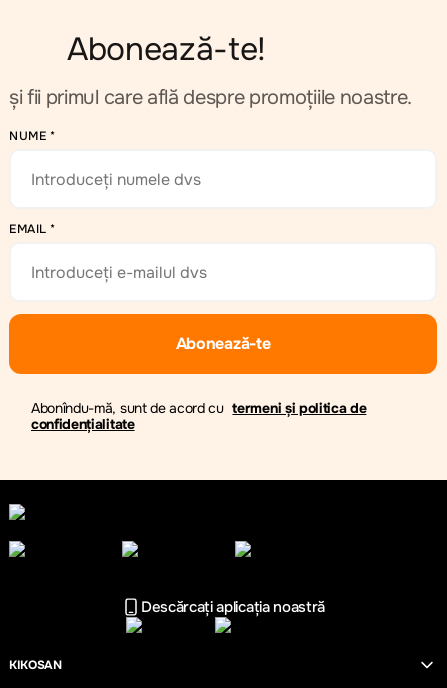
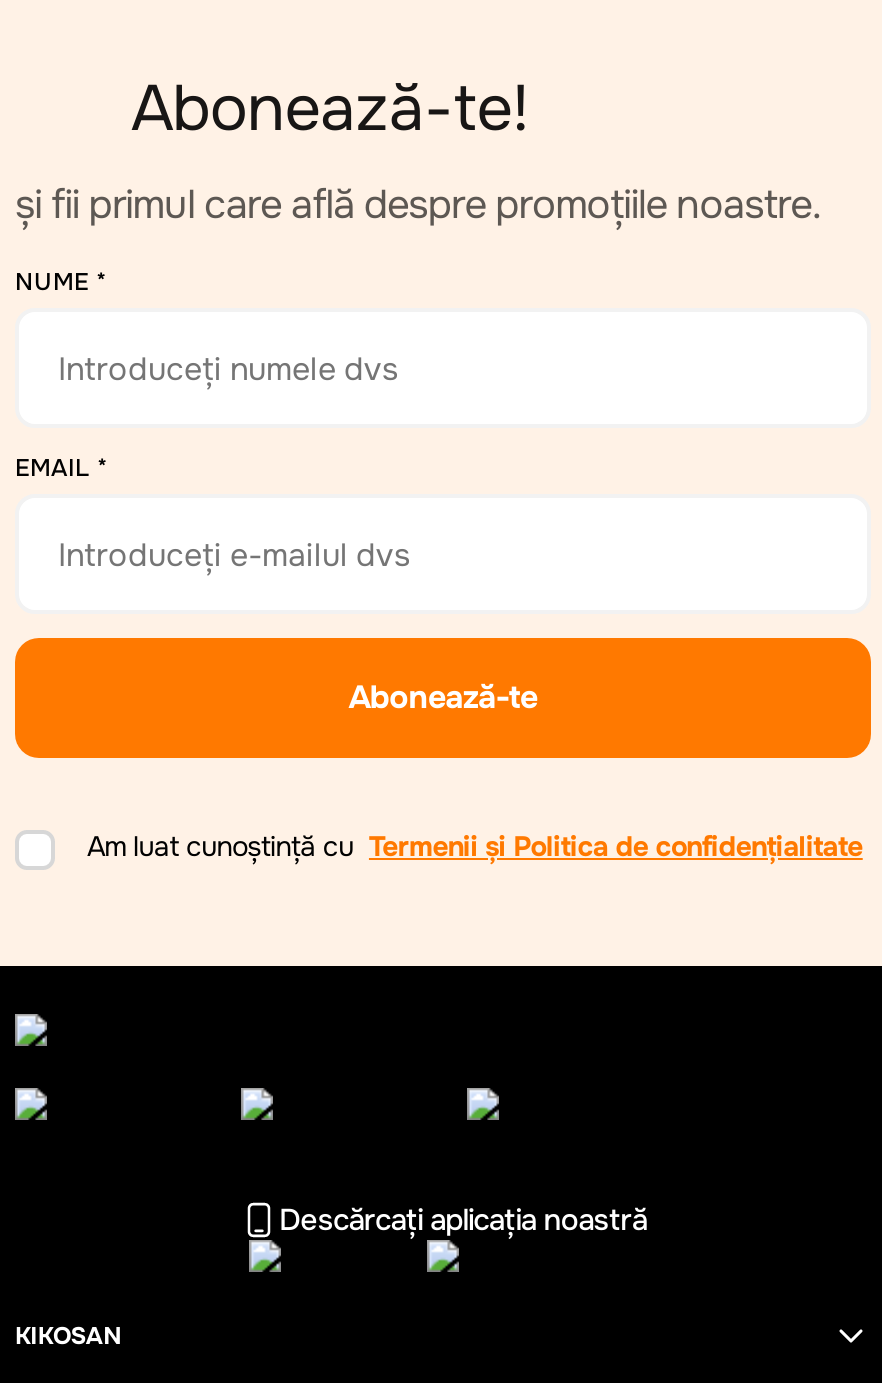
[31,399,366,433] Abonîndu-mă, sunt de acord cu termeni și politica de | confidențialitate -> [87,828,863,864] Am luat cunoștință cu Termenii și Politica de confidențialitate

